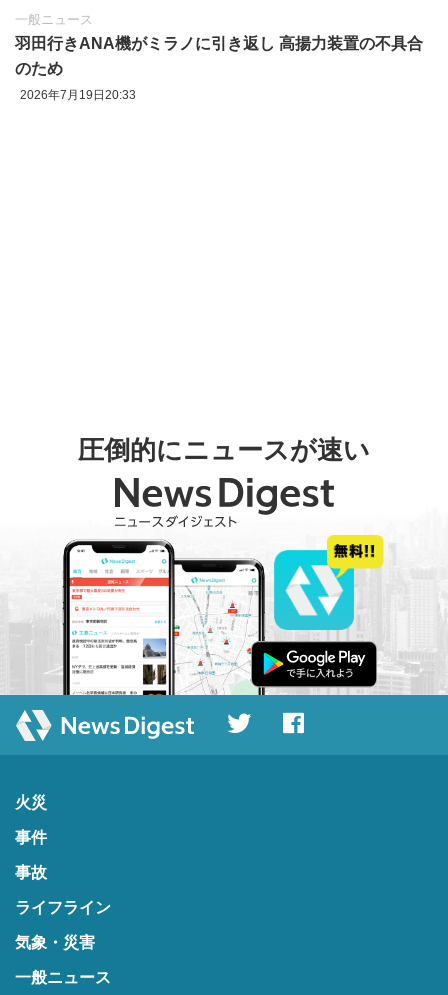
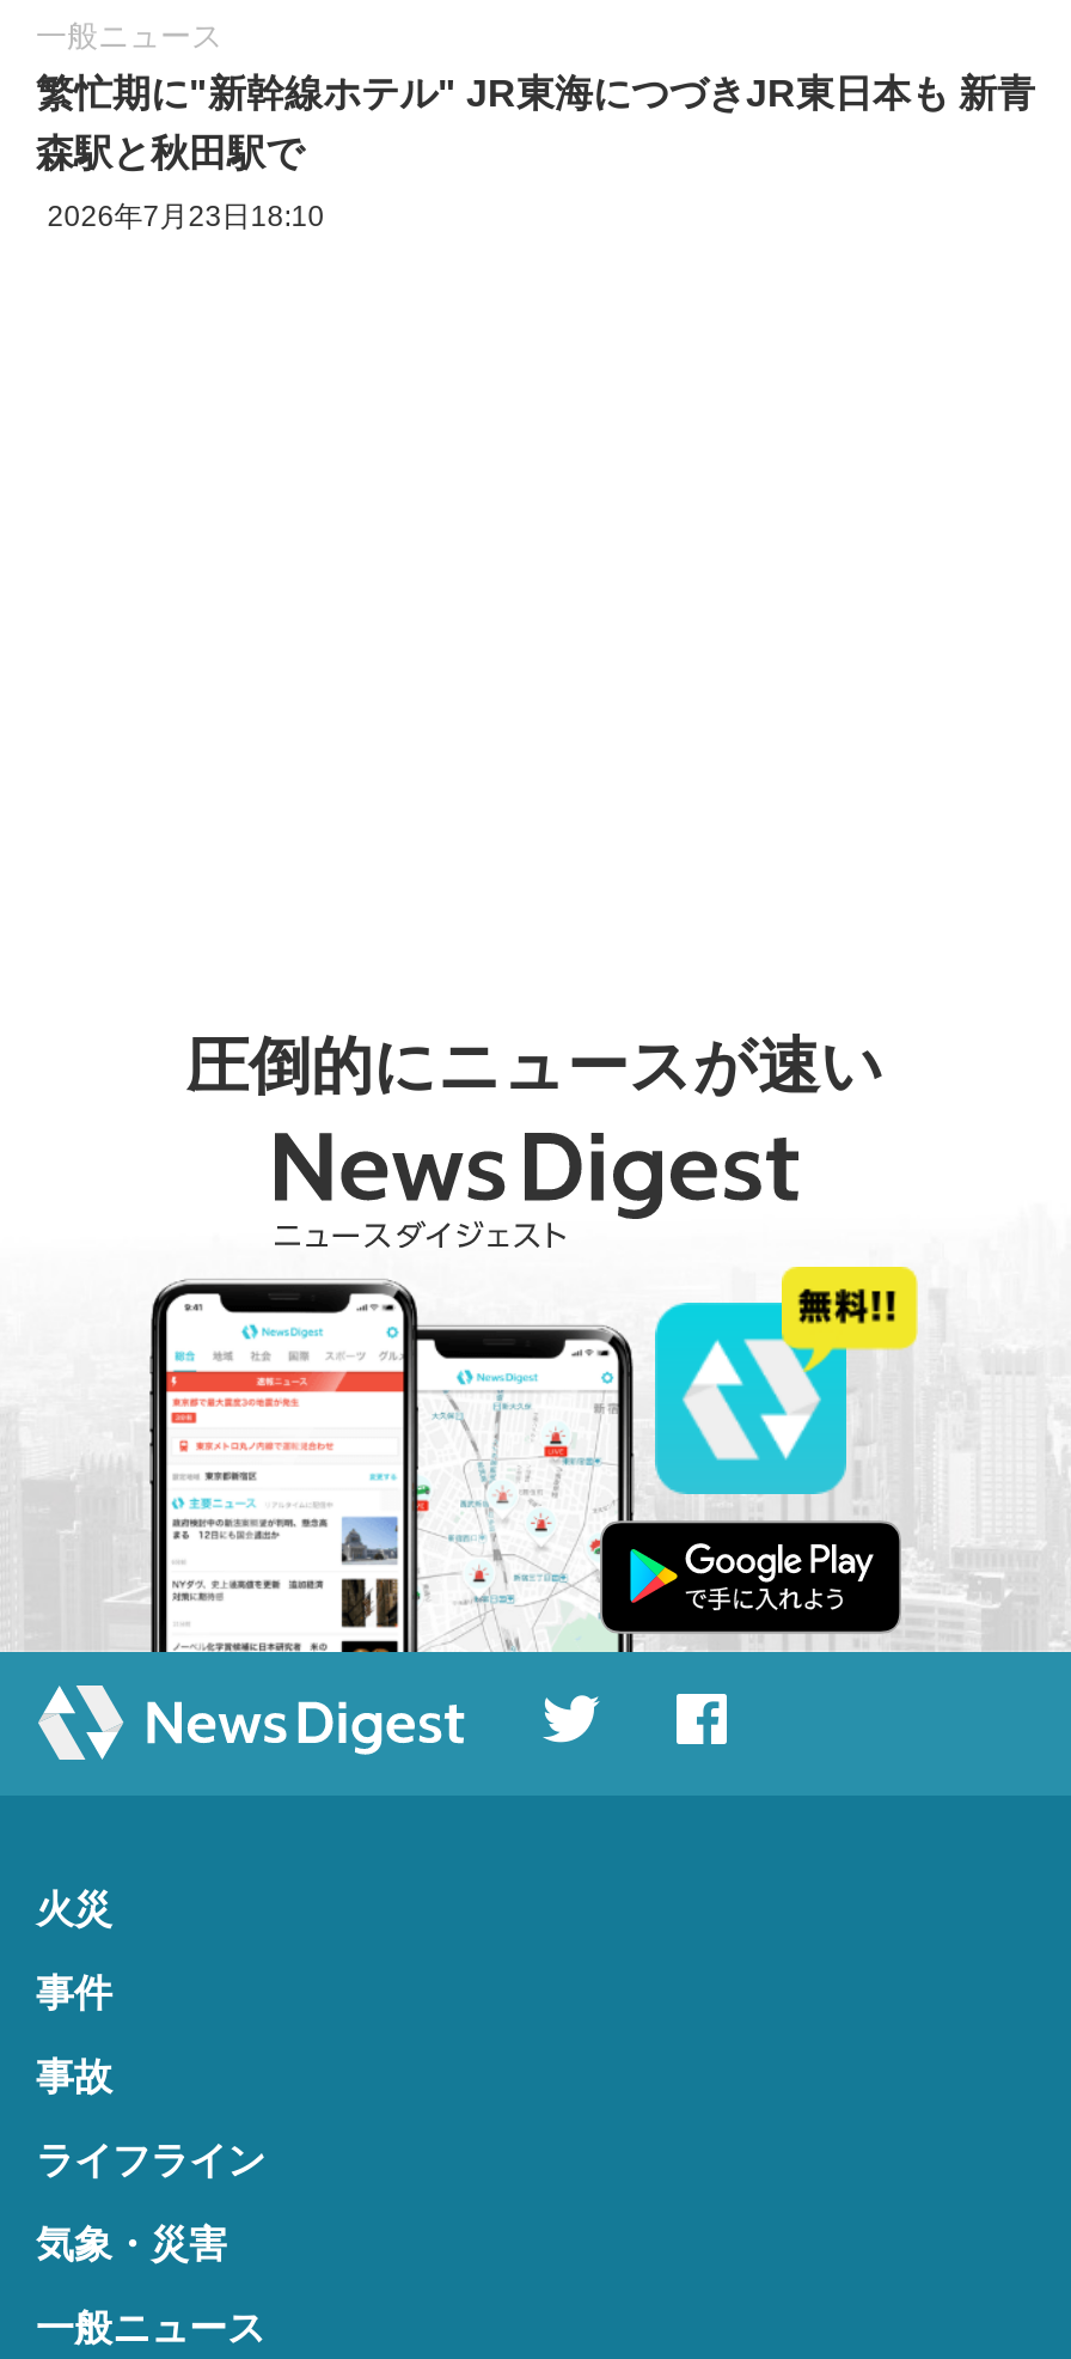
[15,35,423,52] 羽田行きANA機がミラノに引き返し 高揚力装置の不具合 -> [36,72,1035,112] 繁忙期に"新幹線ホテル" JR東海につづきJR東日本も 新青
[15,60,63,77] のため -> [36,132,304,172] 森駅と秋田駅で
[20,88,136,102] 2026年7月19日20:33 -> [47,198,325,232] 2026年7月23日18:10

